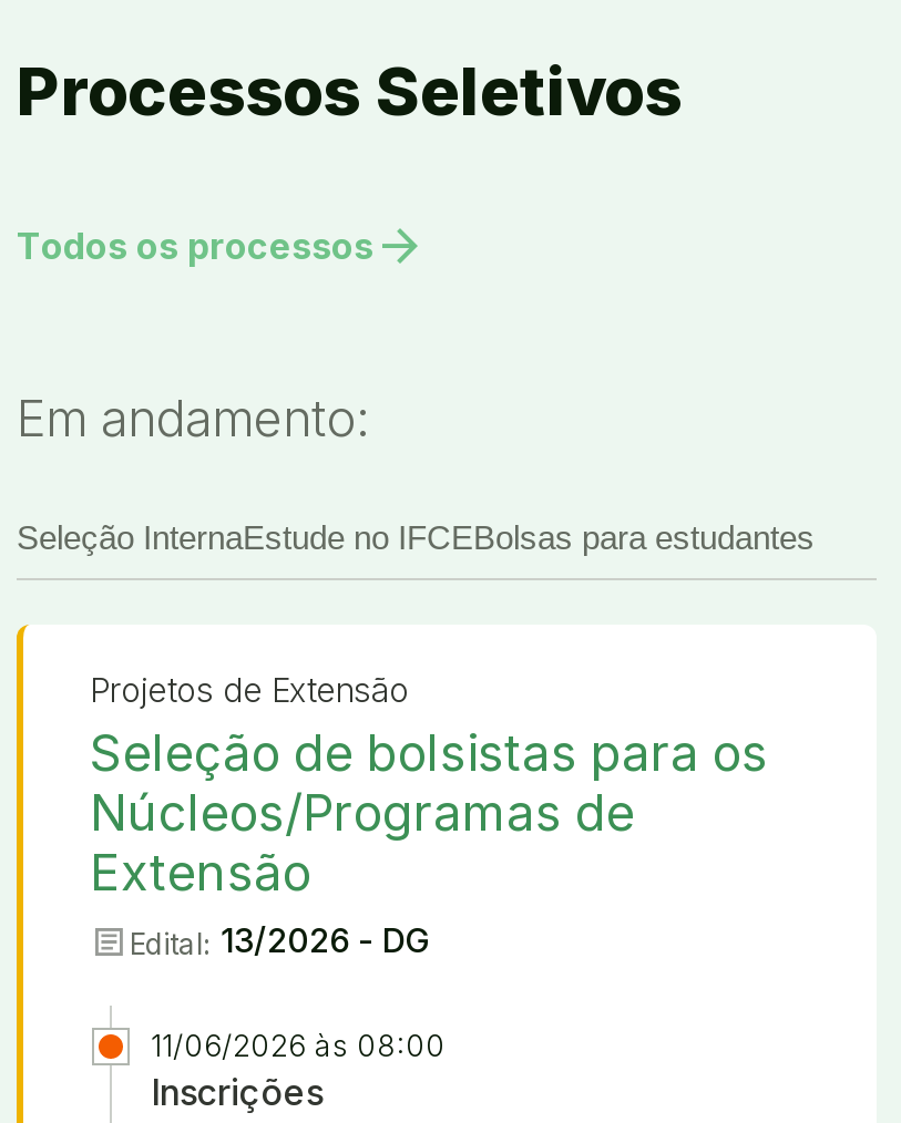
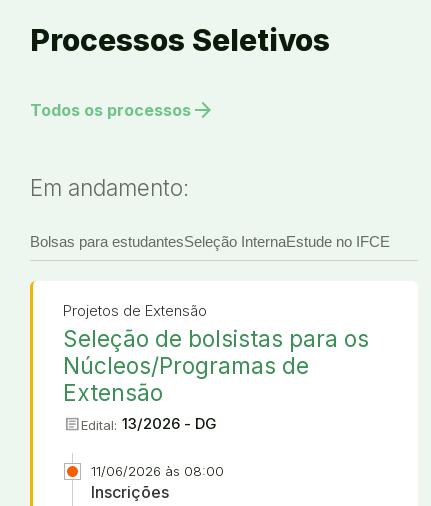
[17,519,815,557] Seleção InternaEstude no IFCEBolsas para estudantes -> [30,233,390,250] Bolsas para estudantesSeleção InternaEstude no IFCE

